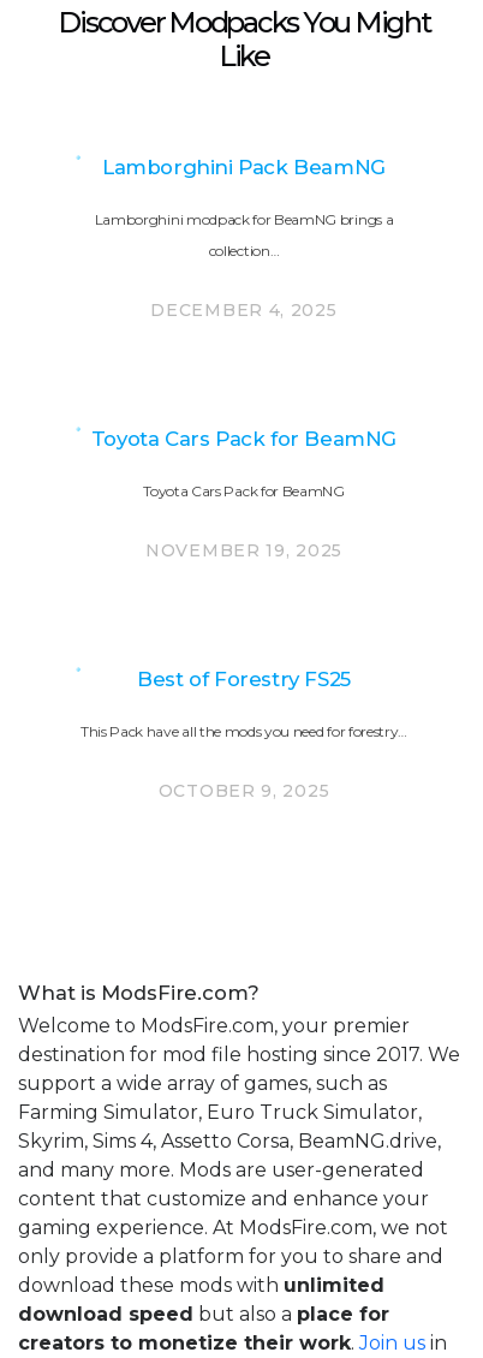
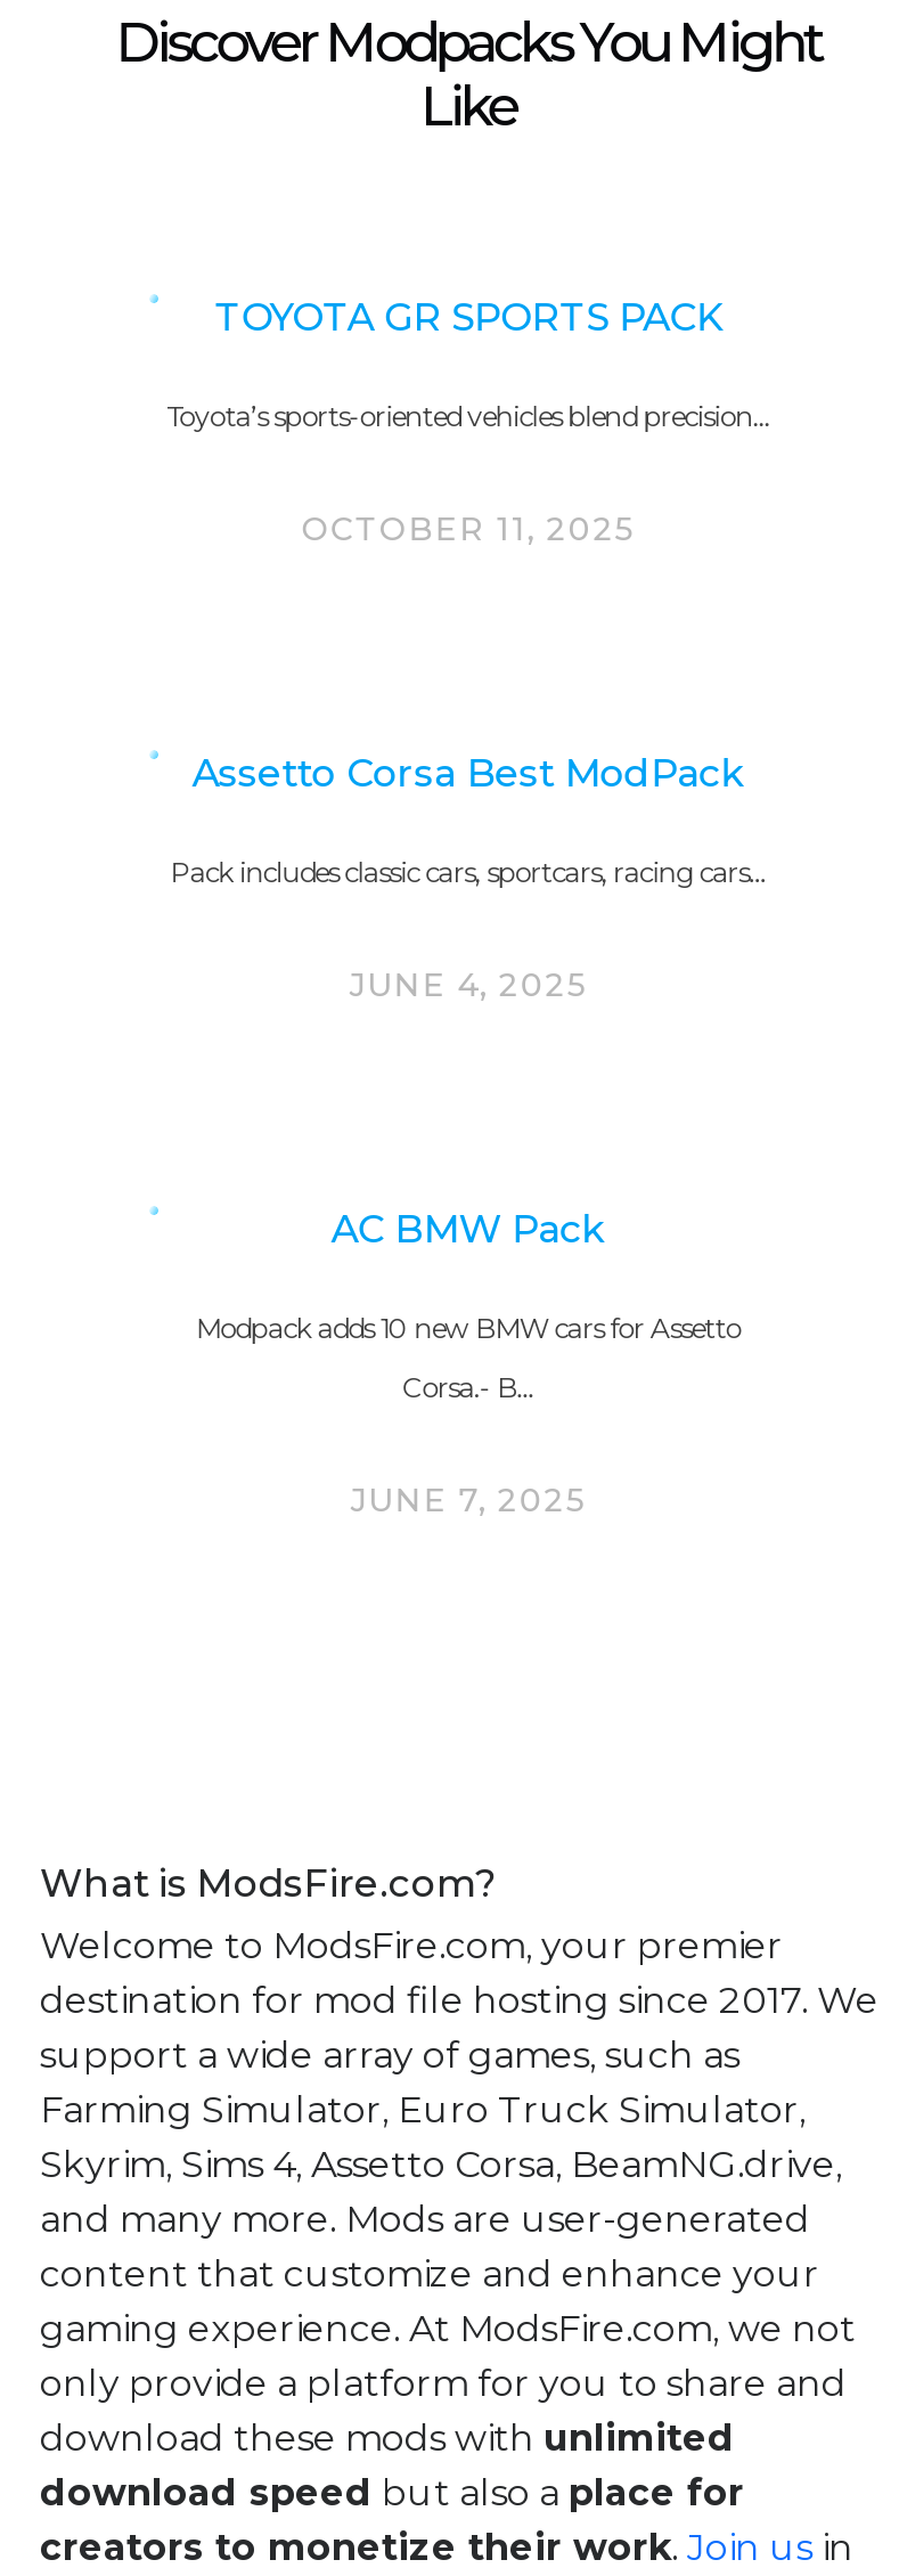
[102,155,386,179] Lamborghini Pack BeamNG -> [215,293,722,339] TOYOTA GR SPORTS PACK
[95,210,393,228] Lamborghini modpack for BeamNG brings a -> [166,398,770,432] Toyota’s sports-oriented vehicles blend precision…
[209,241,279,259] collection… -> [302,507,635,548] OCTOBER 11, 2025
[151,299,337,320] DECEMBER 4, 2025 -> [192,749,745,795] Assetto Corsa Best ModPack
[91,426,397,450] Toyota Cars Pack for BeamNG -> [170,854,766,888] Pack includes classic cars, sportcars, racing cars…
[143,481,344,499] Toyota Cars Pack for BeamNG -> [349,963,587,1004] JUNE 4, 2025
[145,539,342,561] NOVEMBER 19, 2025 -> [331,1205,606,1251] AC BMW Pack
[137,667,351,691] Best of Forestry FS25 -> [196,1310,741,1344] Modpack adds 10 new BMW cars for Assetto
[80,722,407,740] This Pack have all the mods you need for forestry… -> [402,1369,534,1403] Corsa.- B…
[158,779,329,801] OCTOBER 9, 2025 -> [350,1479,586,1520] JUNE 7, 2025

